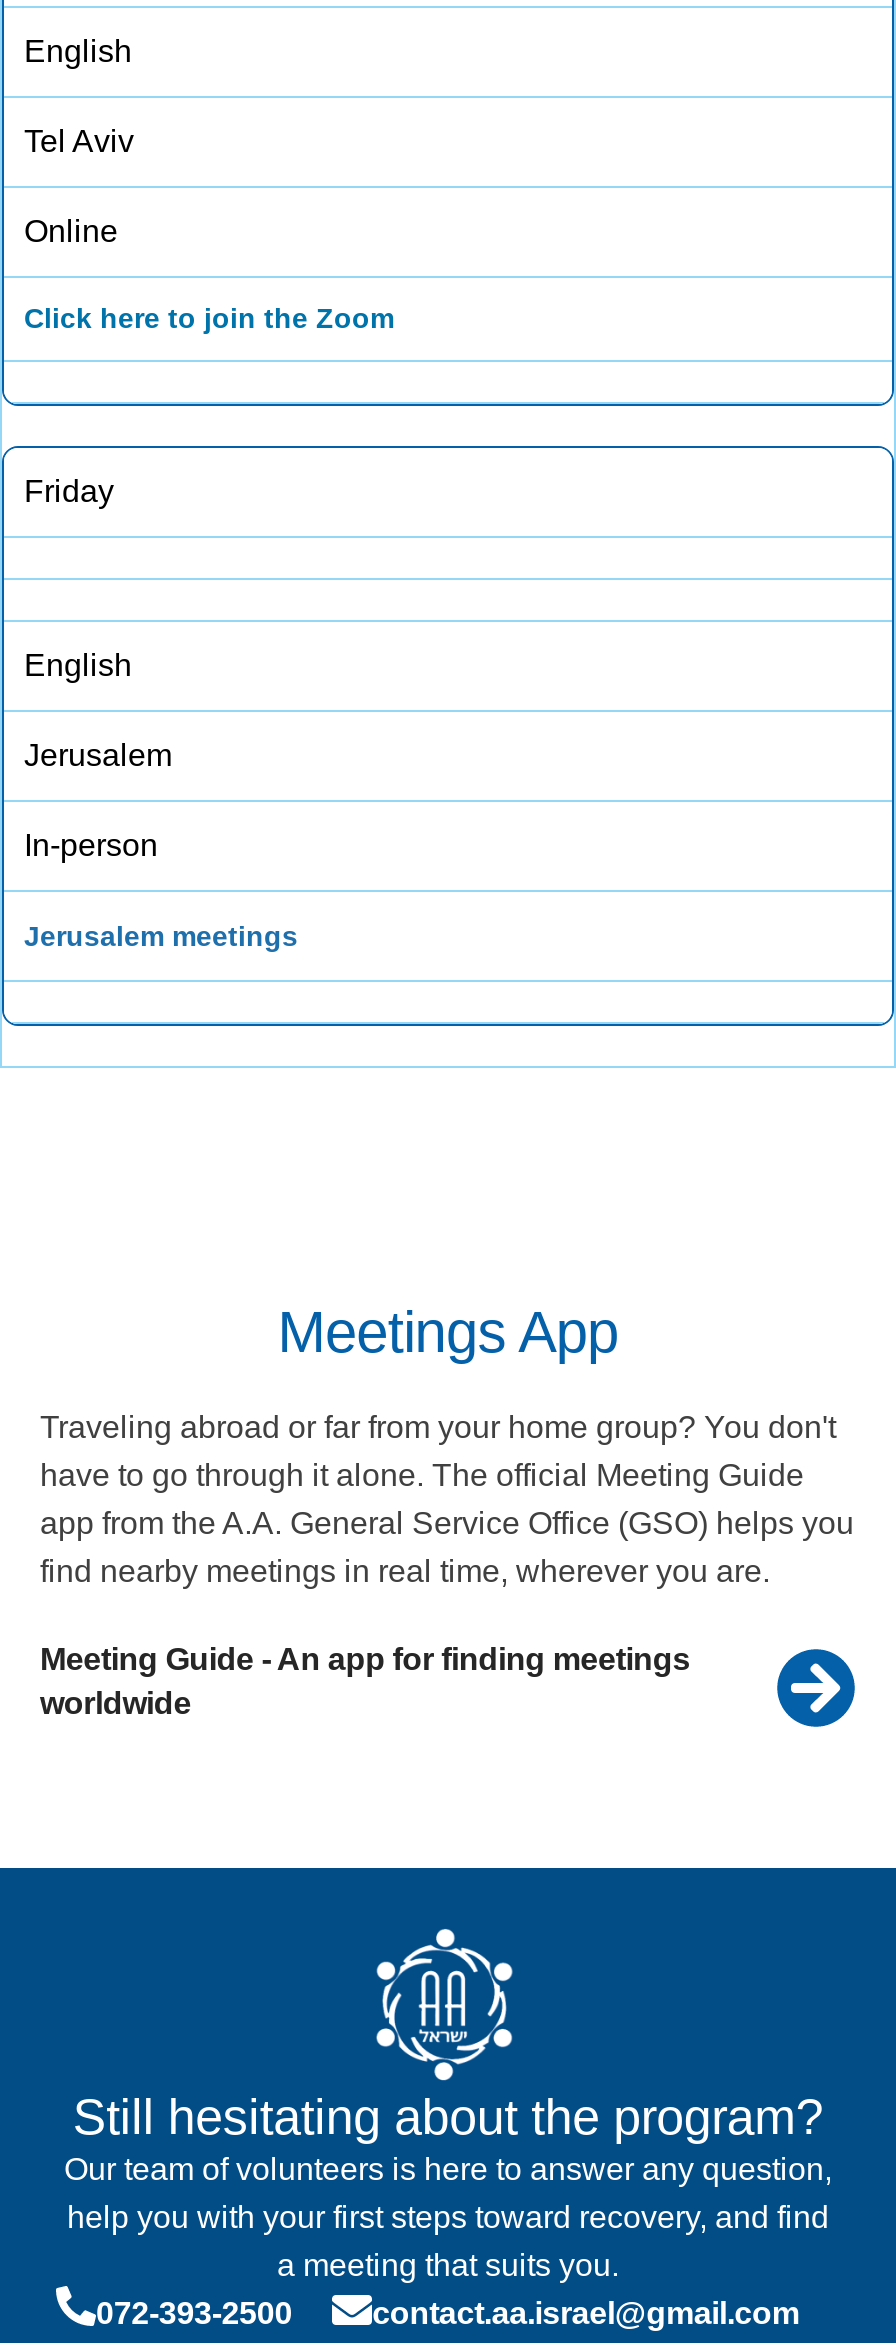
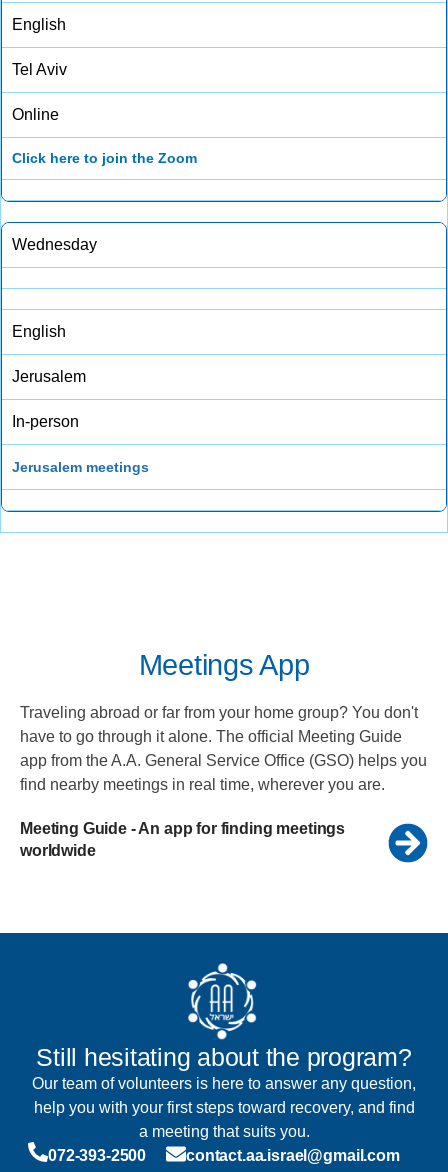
[24,474,114,508] Friday -> [12,236,97,253] Wednesday

